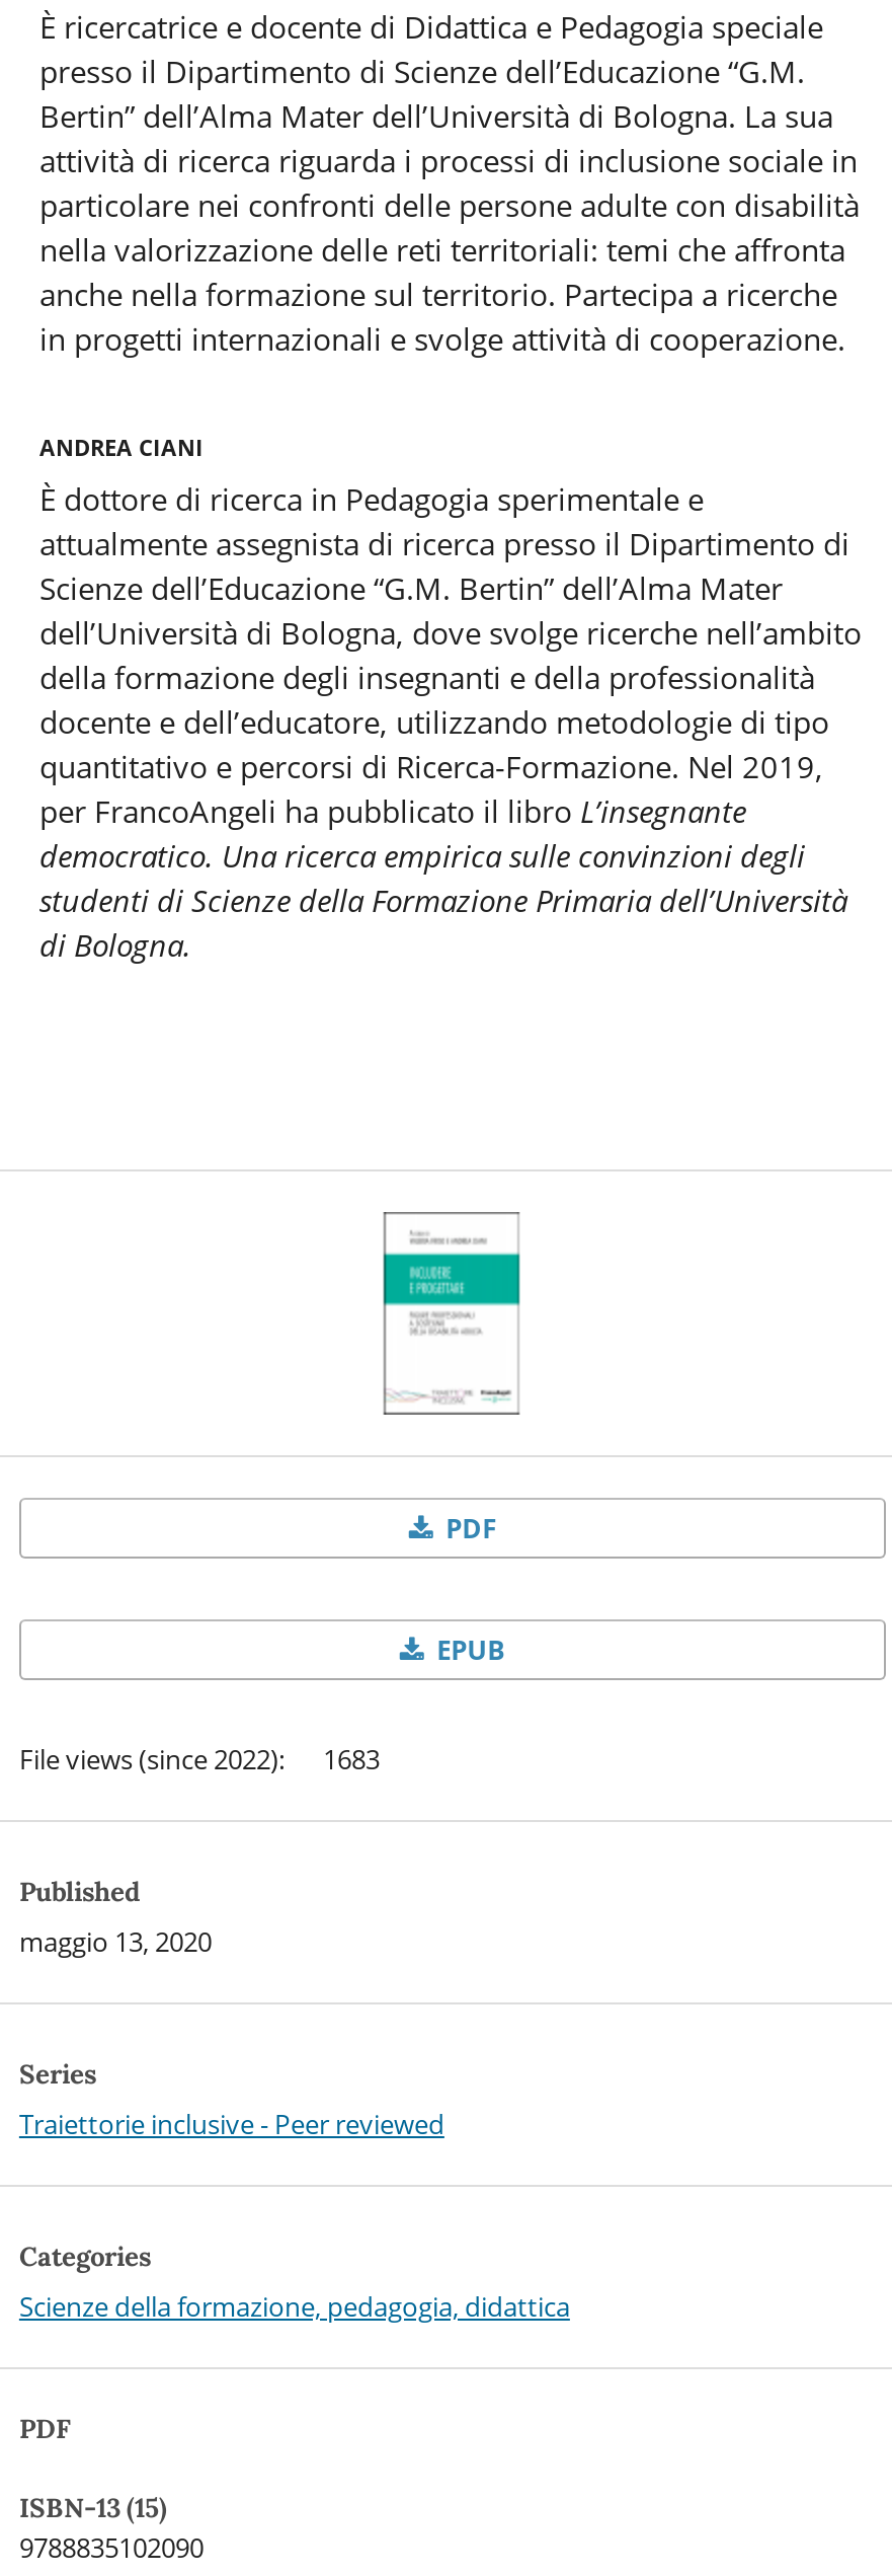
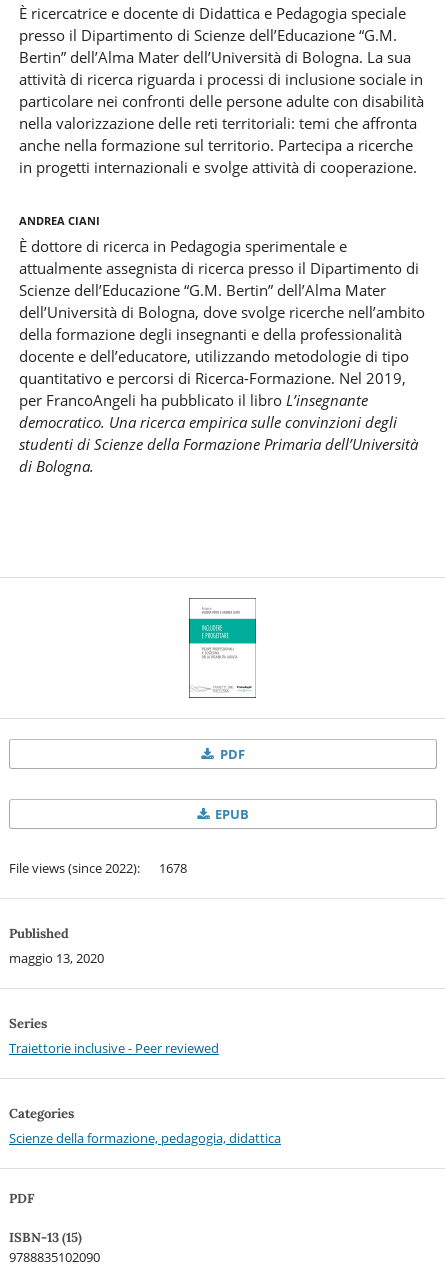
[19,1740,379,1777] File views (since 2022): 1683 -> [9,859,187,877] File views (since 2022): 1678

